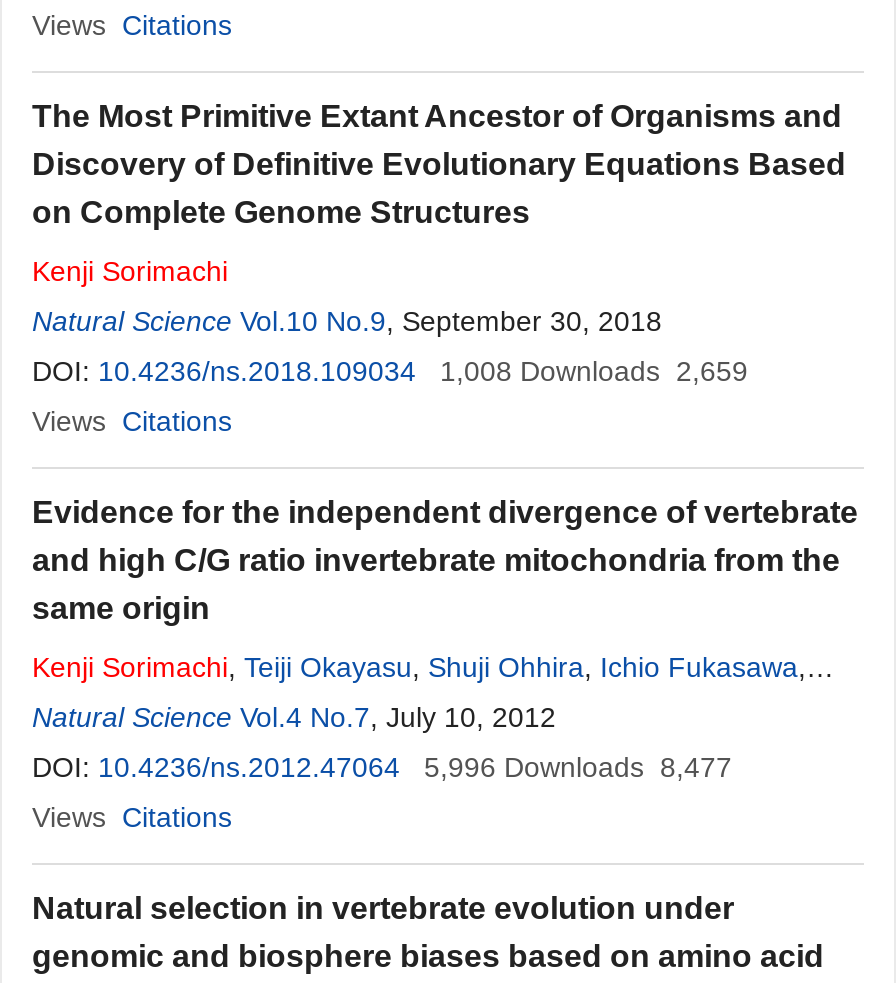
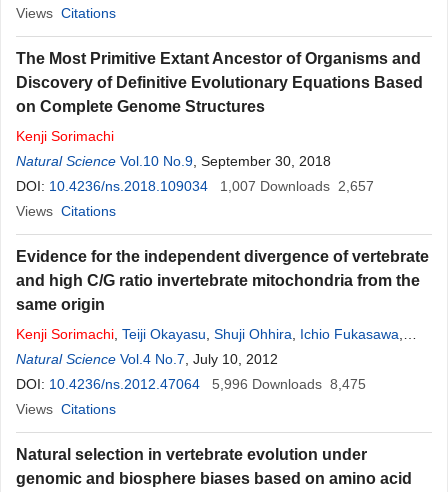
[32,355,748,387] DOI: 10.4236/ns.2018.109034 1,008 Downloads 2,659 -> [16,178,374,194] DOI: 10.4236/ns.2018.109034 1,007 Downloads 2,657
[32,751,732,783] DOI: 10.4236/ns.2012.47064 5,996 Downloads 8,477 -> [16,376,366,392] DOI: 10.4236/ns.2012.47064 5,996 Downloads 8,475

